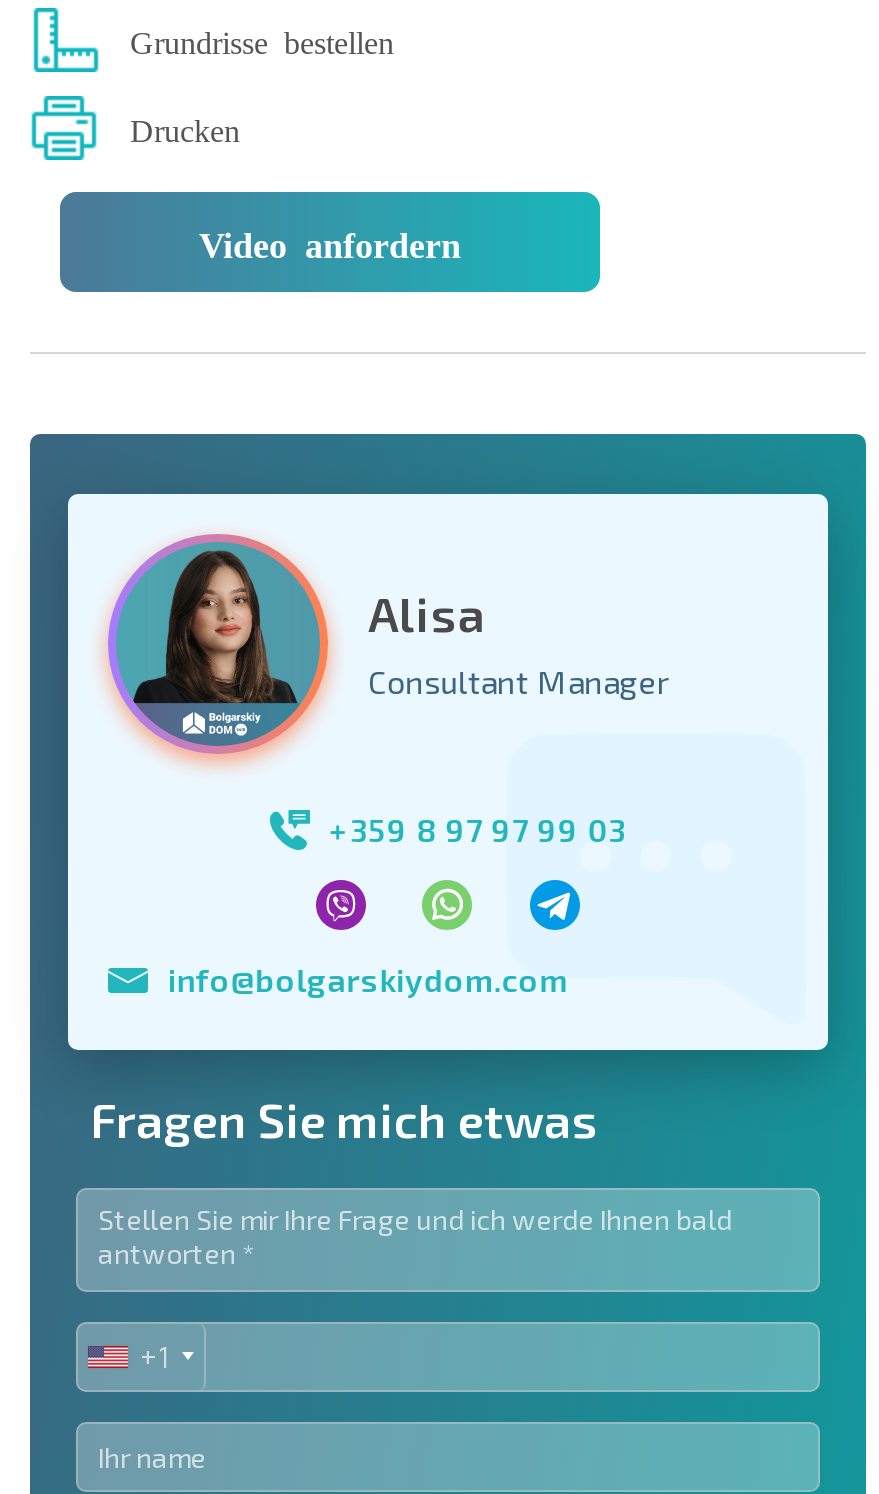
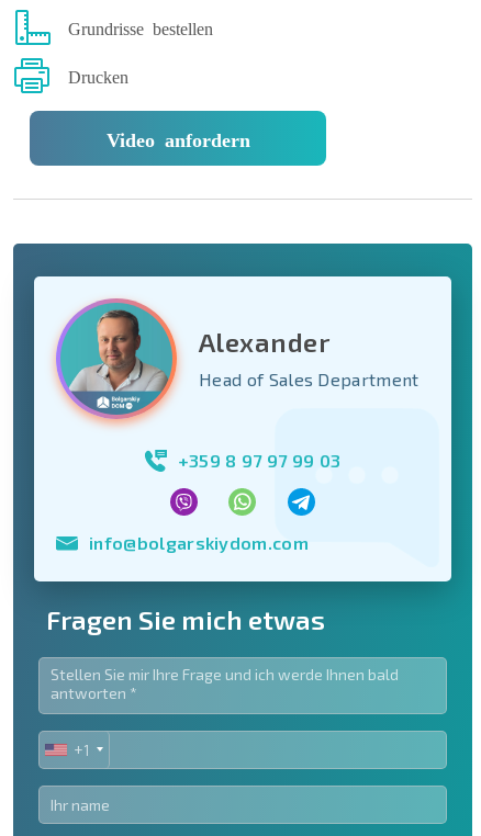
[132,548,672,706] [image] | Alisa | Consultant Manager -> [69,307,419,393] [image] | Alexander | Head of Sales Department

